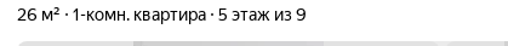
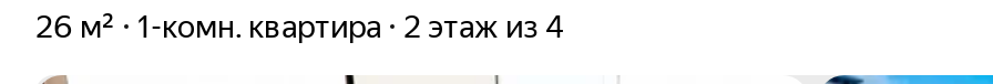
[17,5,307,24] 26 м² 1-комн. квартира 5 этаж из 9 -> [35,8,563,44] 26 м² 1-комн. квартира 2 этаж из 4

